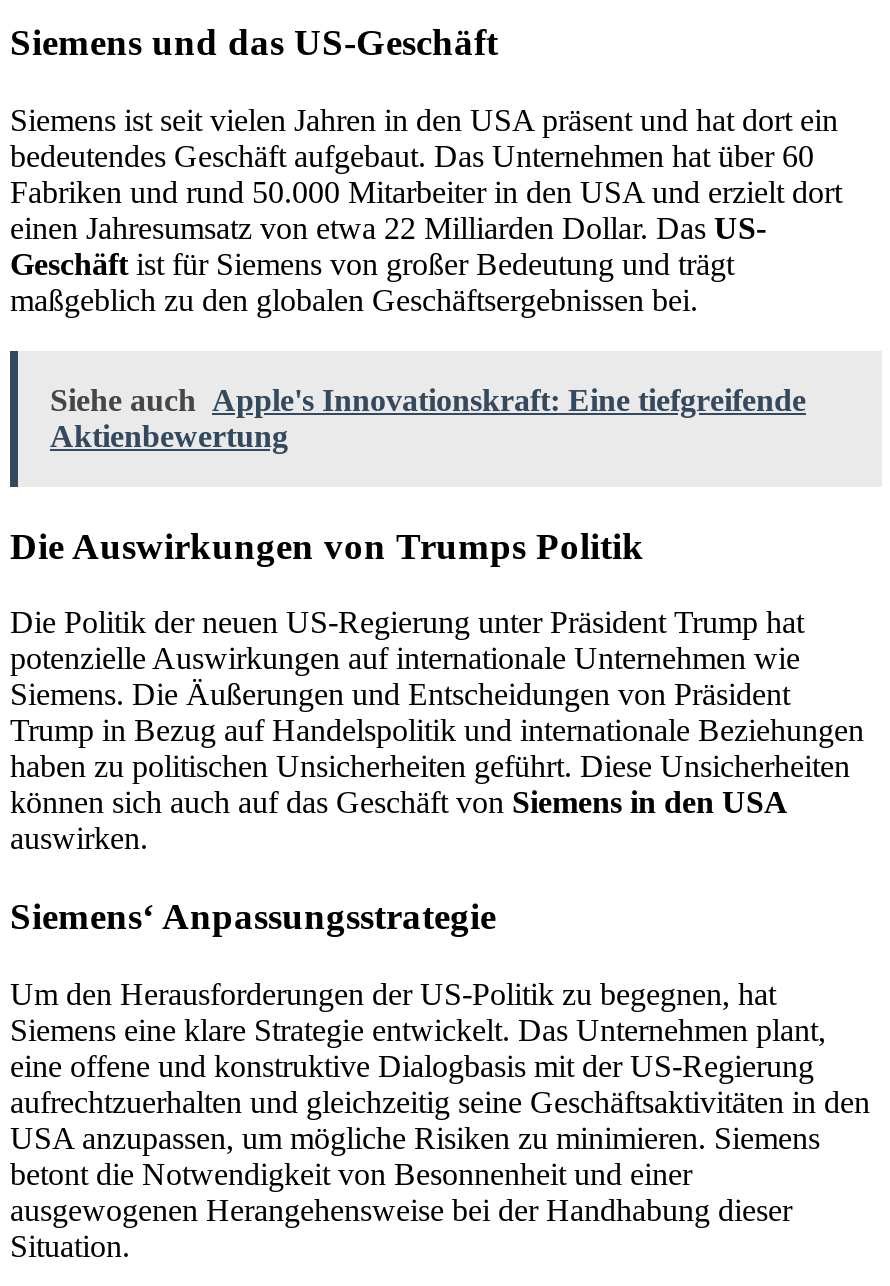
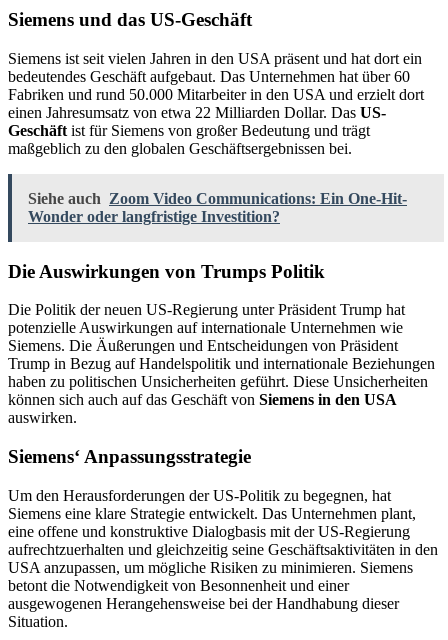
[50,383,806,453] Siehe auch Apple's Innovationskraft: Eine tiefgreifende | Aktienbewertung -> [28,190,407,225] Siehe auch Zoom Video Communications: Ein One-Hit- | Wonder oder langfristige Investition?

